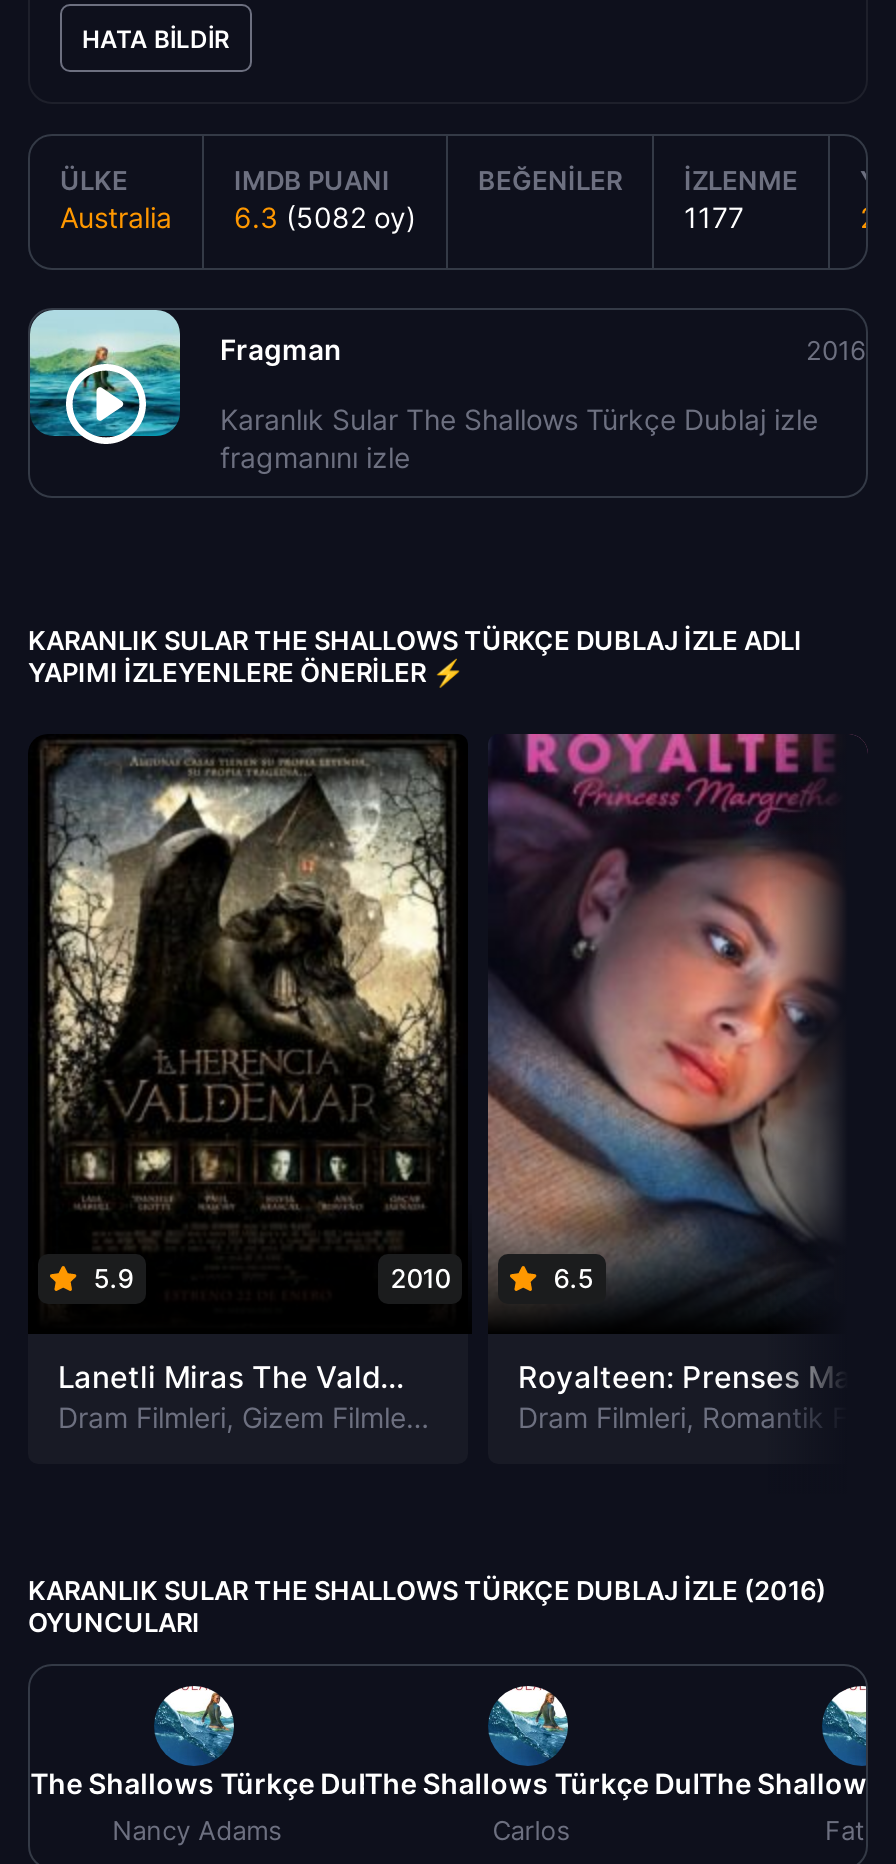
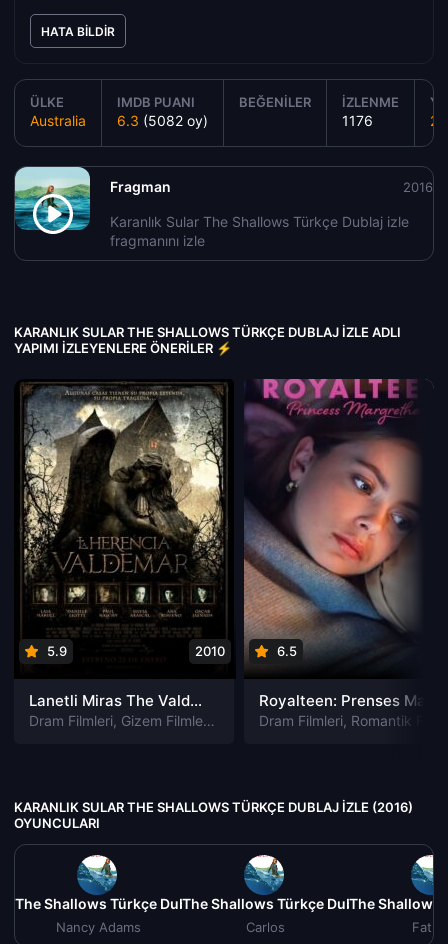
[684,199,744,233] 1177 -> [342,112,373,129] 1176

